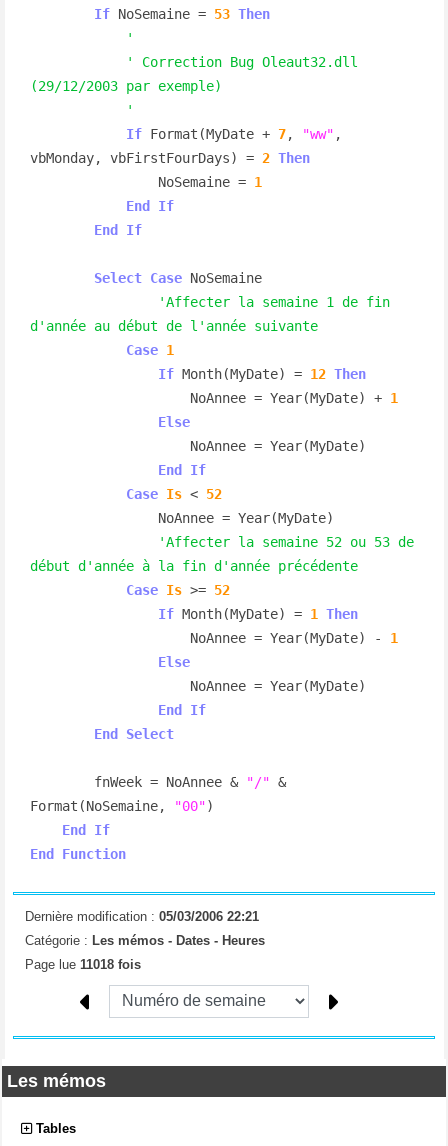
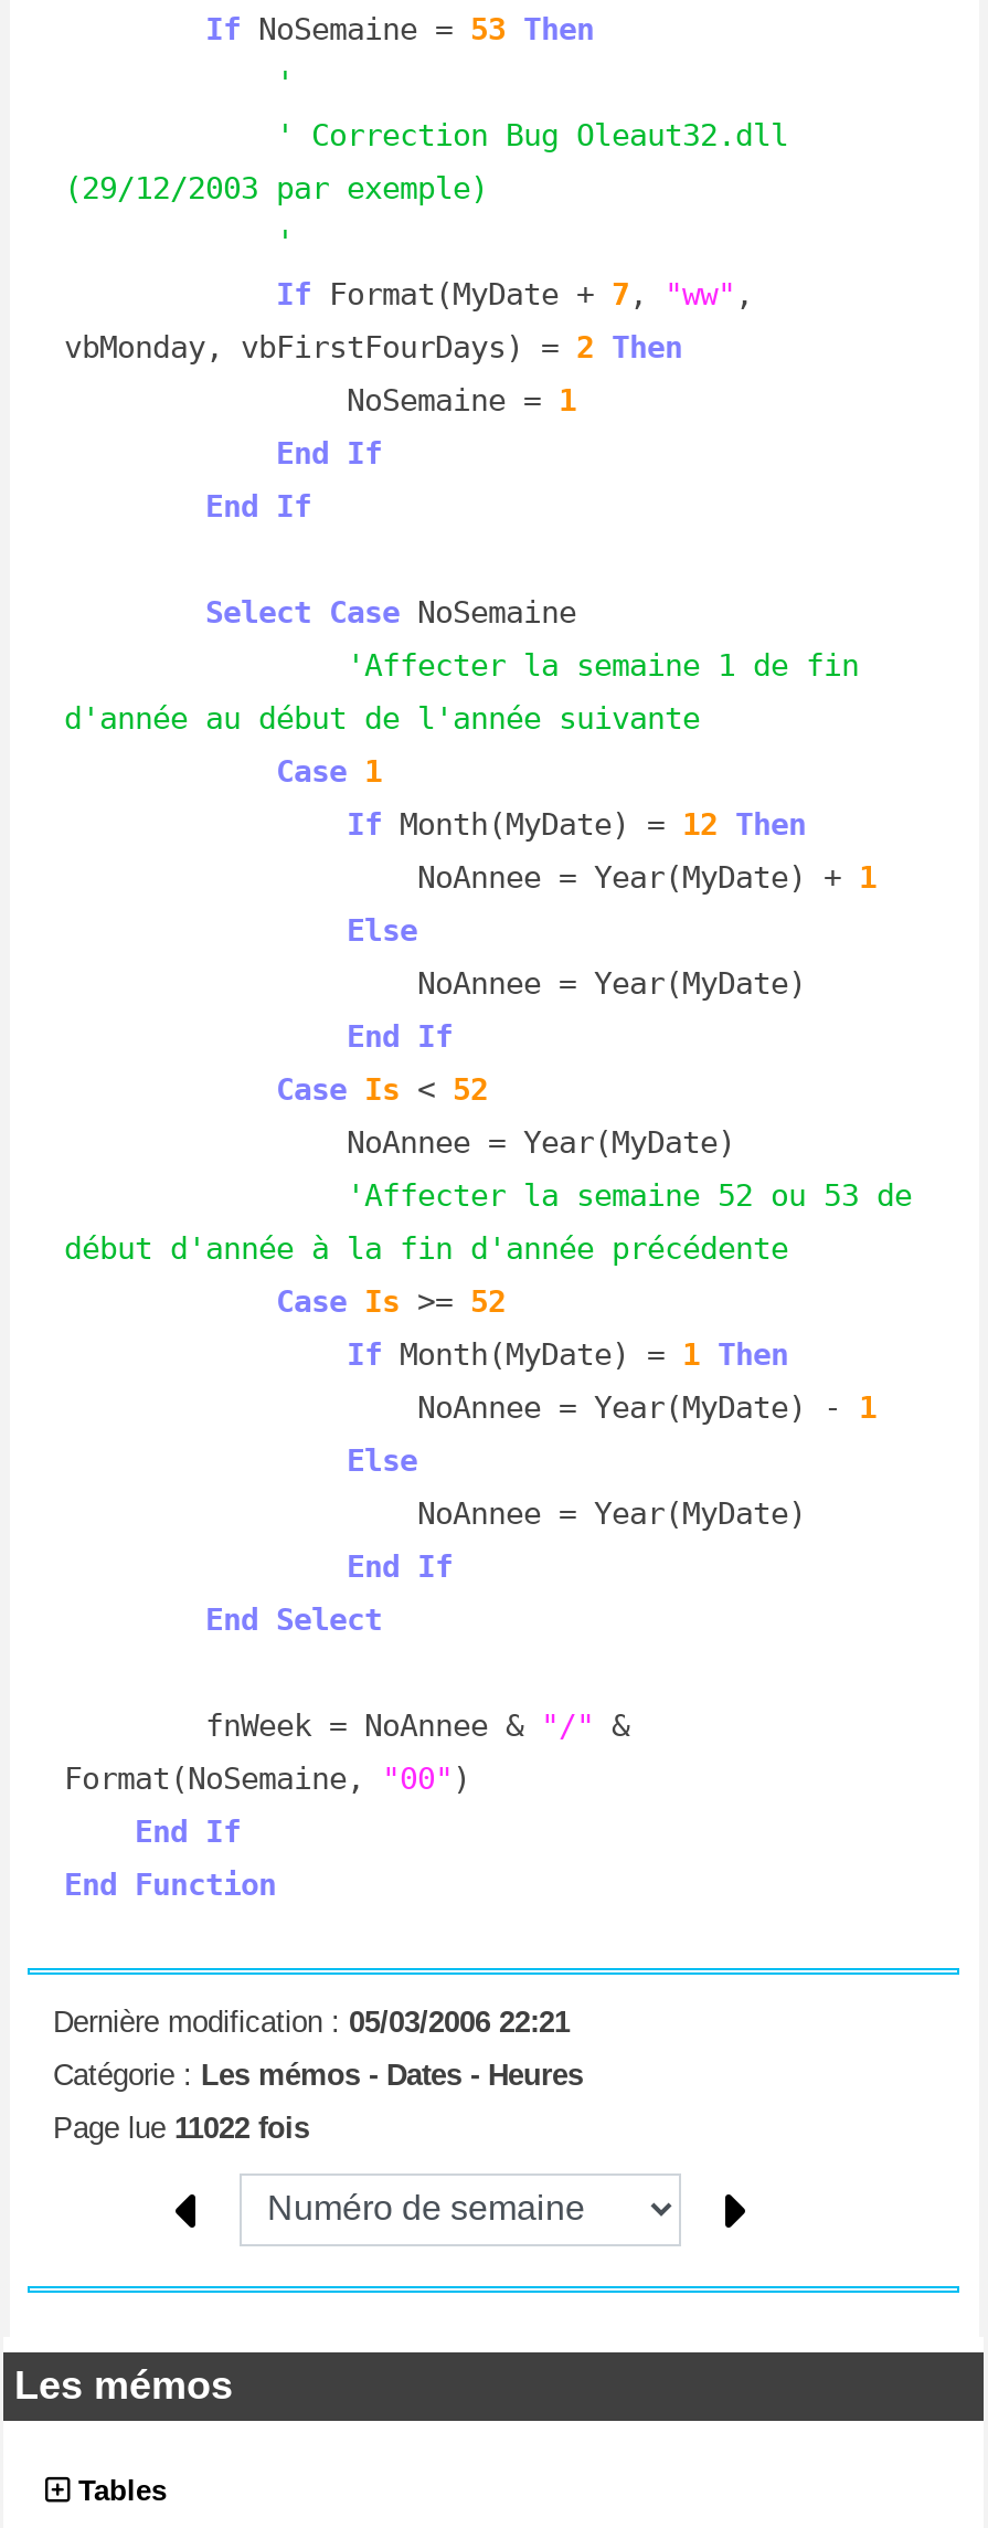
[24,956,140,971] Page lue 11018 fois -> [53,2111,309,2144] Page lue 11022 fois

